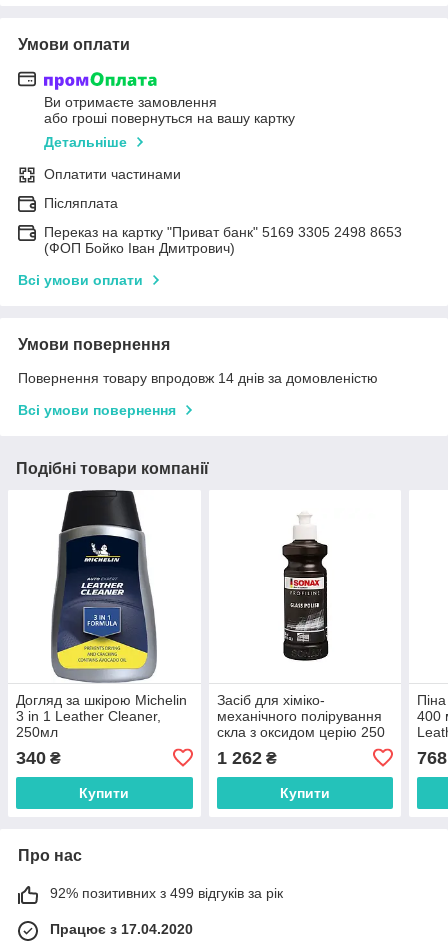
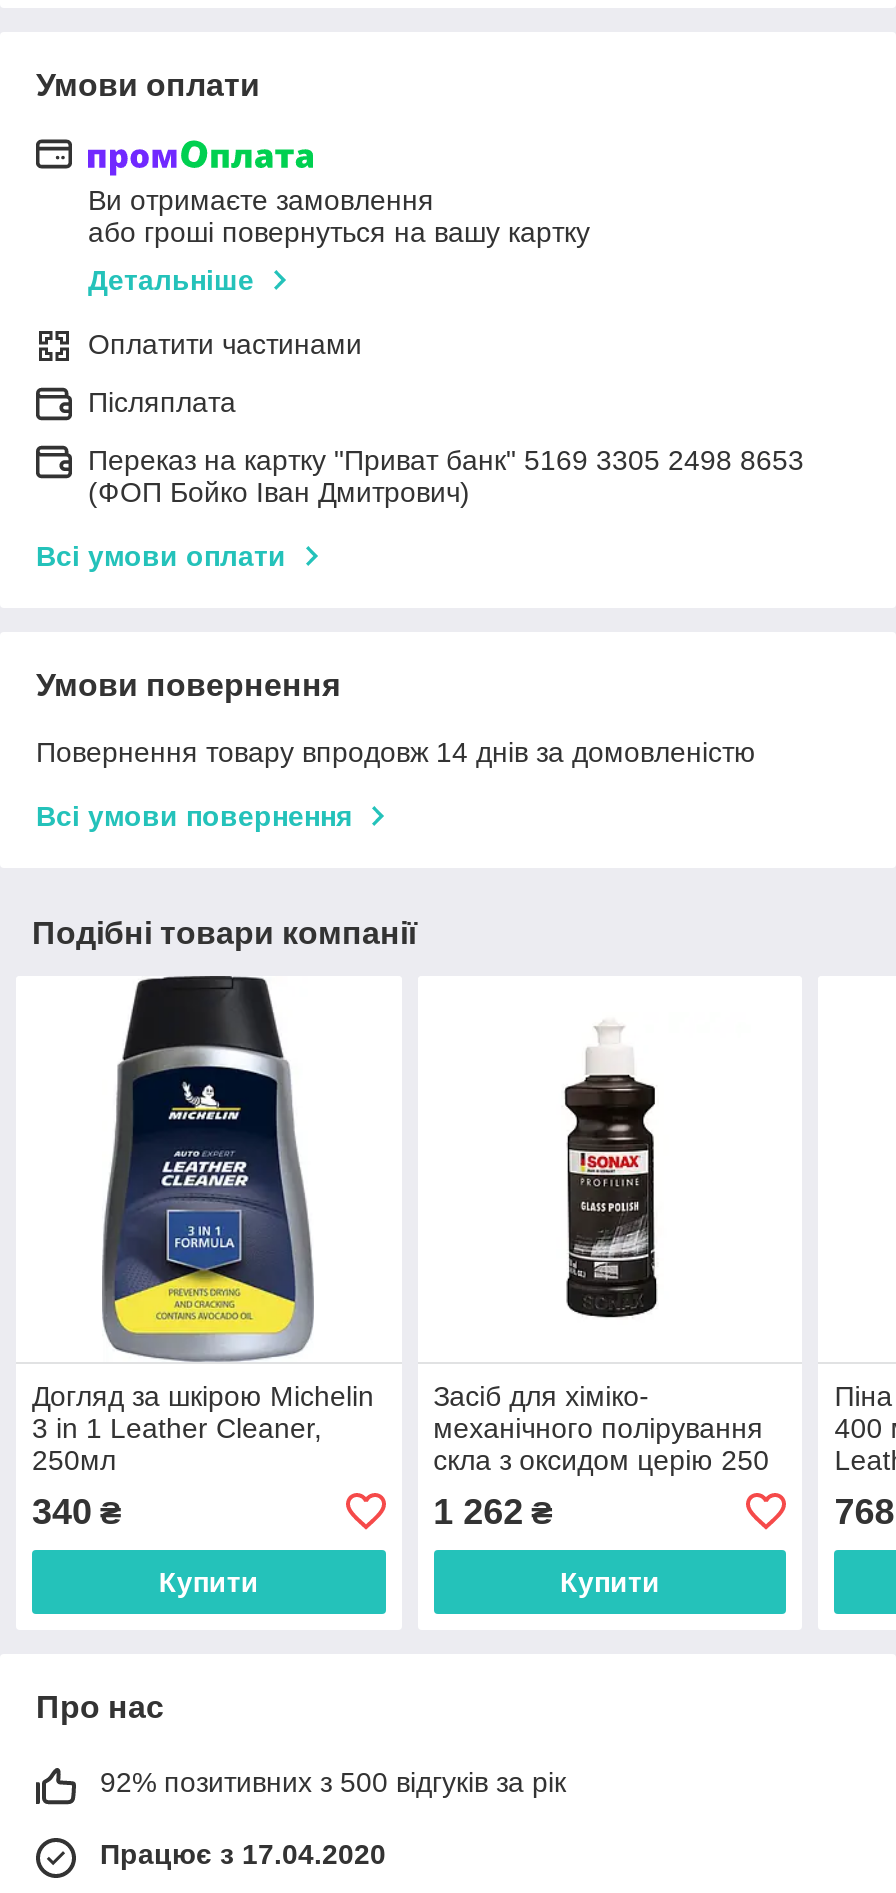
[50,885,283,901] 92% позитивних з 499 відгуків за рік -> [100,1766,566,1798] 92% позитивних з 500 відгуків за рік

